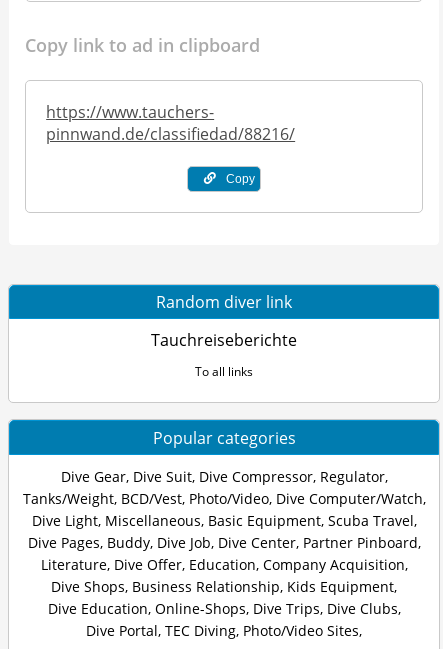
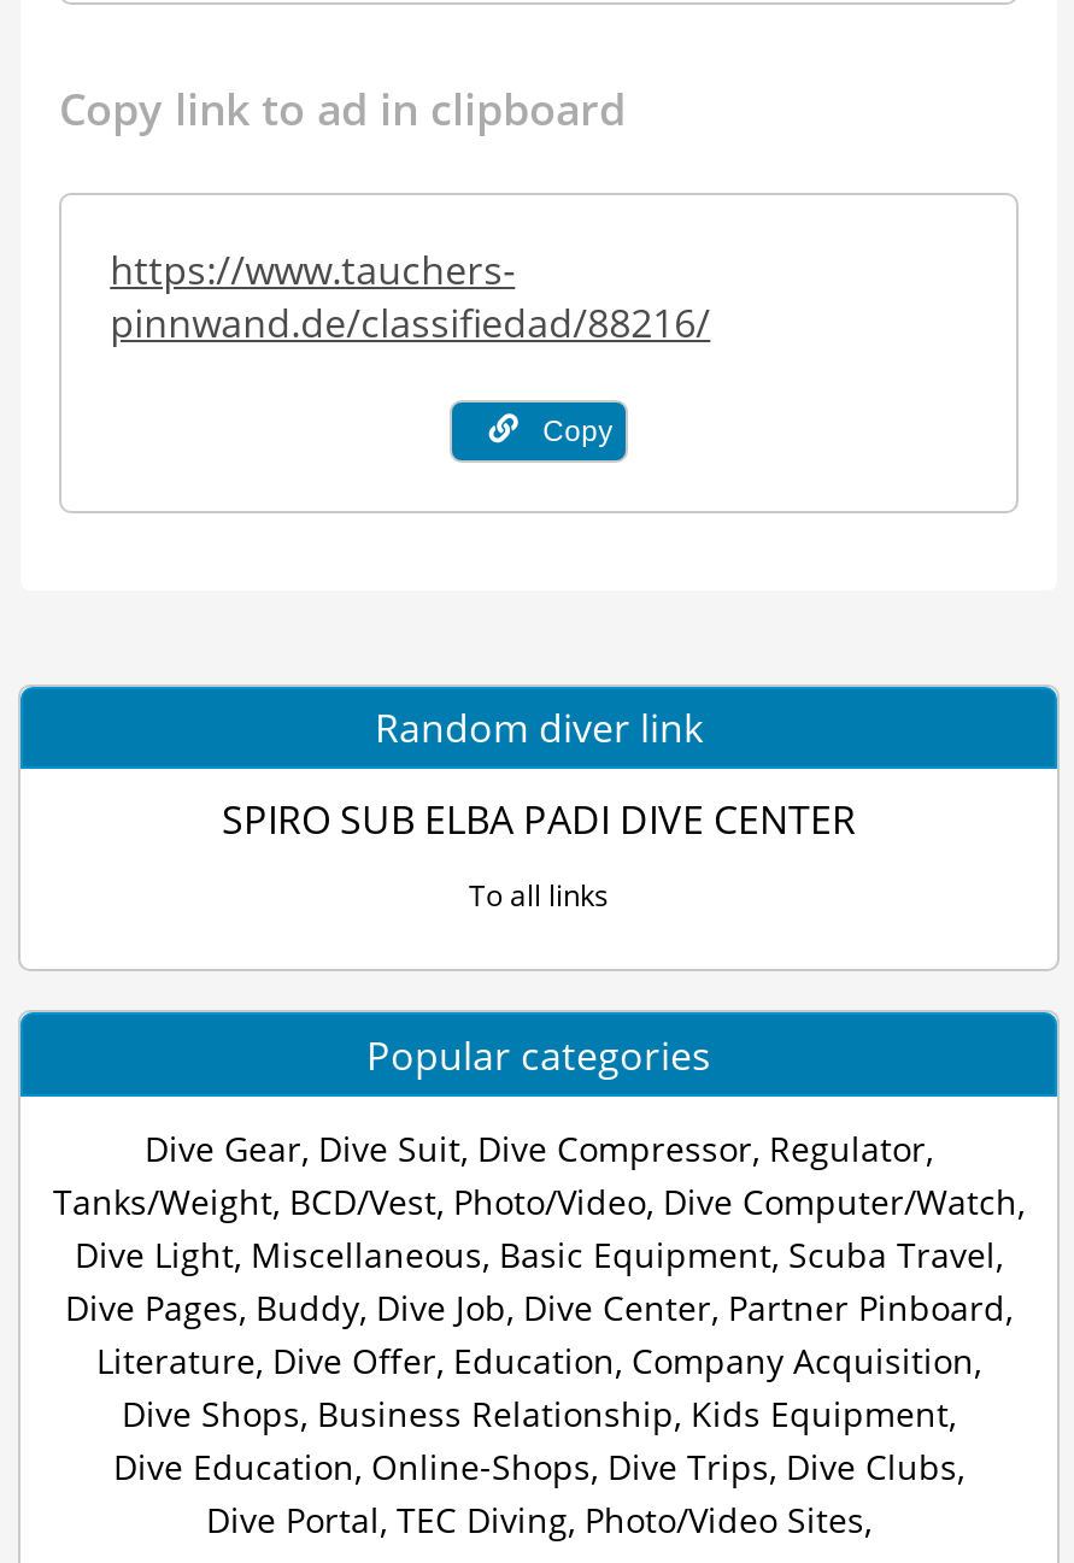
[151,329,297,351] Tauchreiseberichte -> [222,793,856,846] SPIRO SUB ELBA PADI DIVE CENTER

